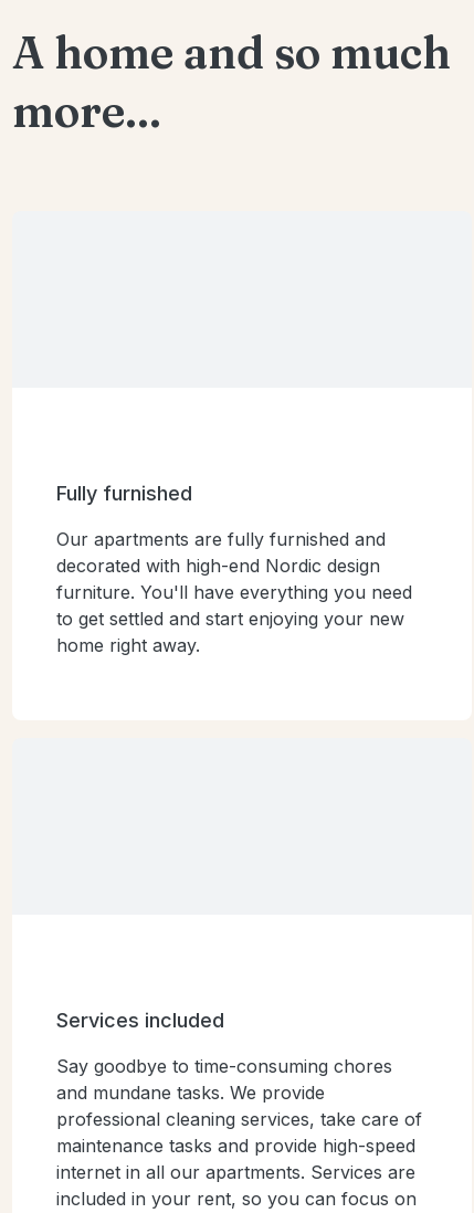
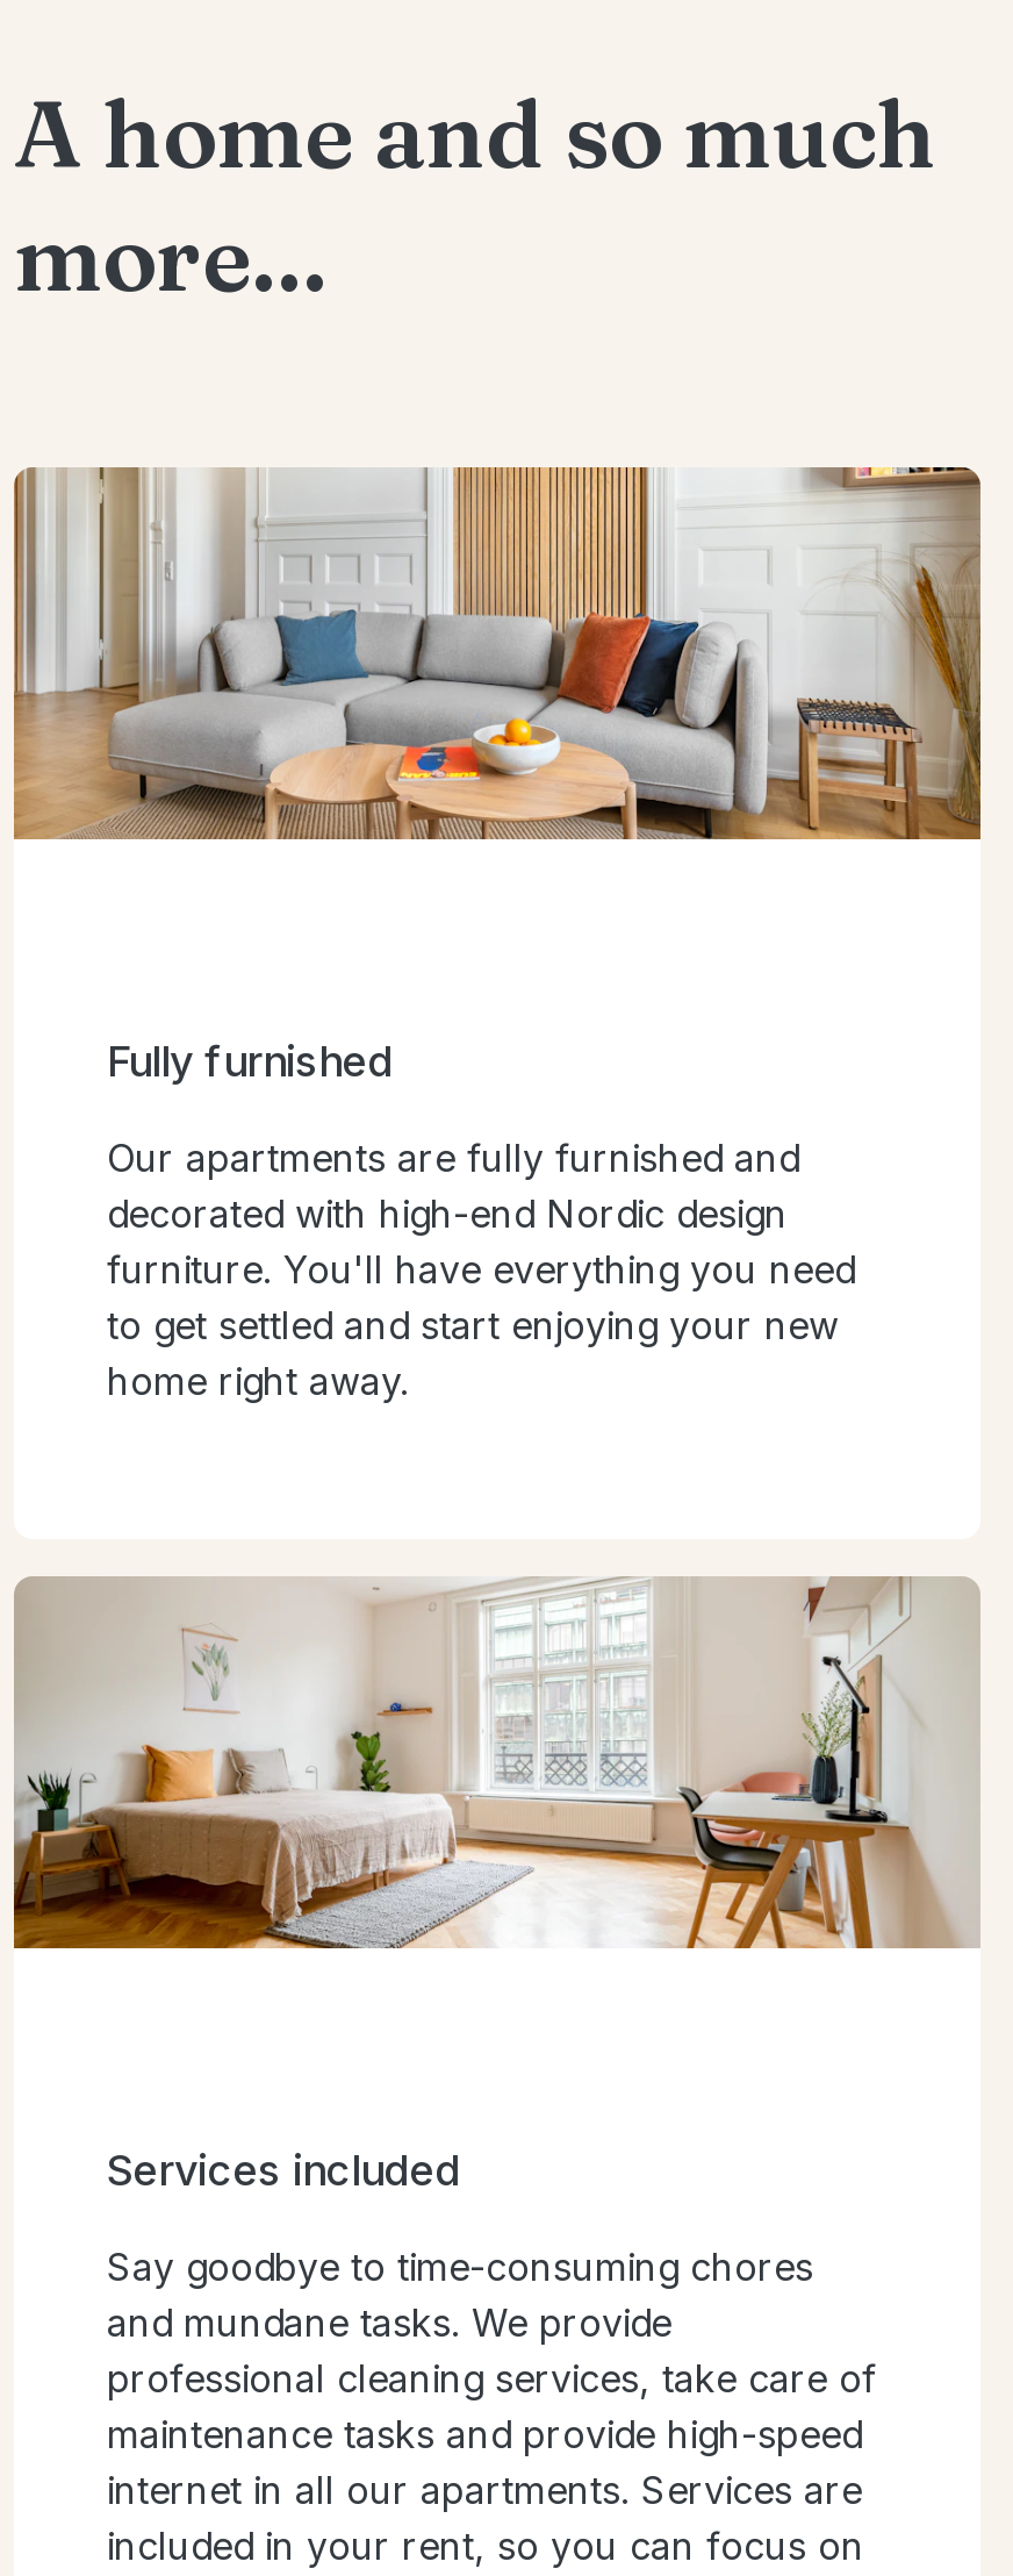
none -> [12,465,983,842] [image]
none -> [12,1574,980,1951] [image]

